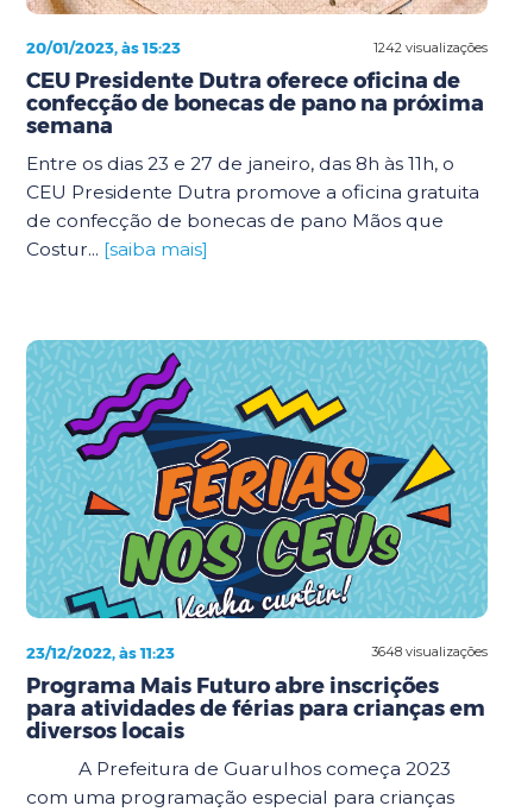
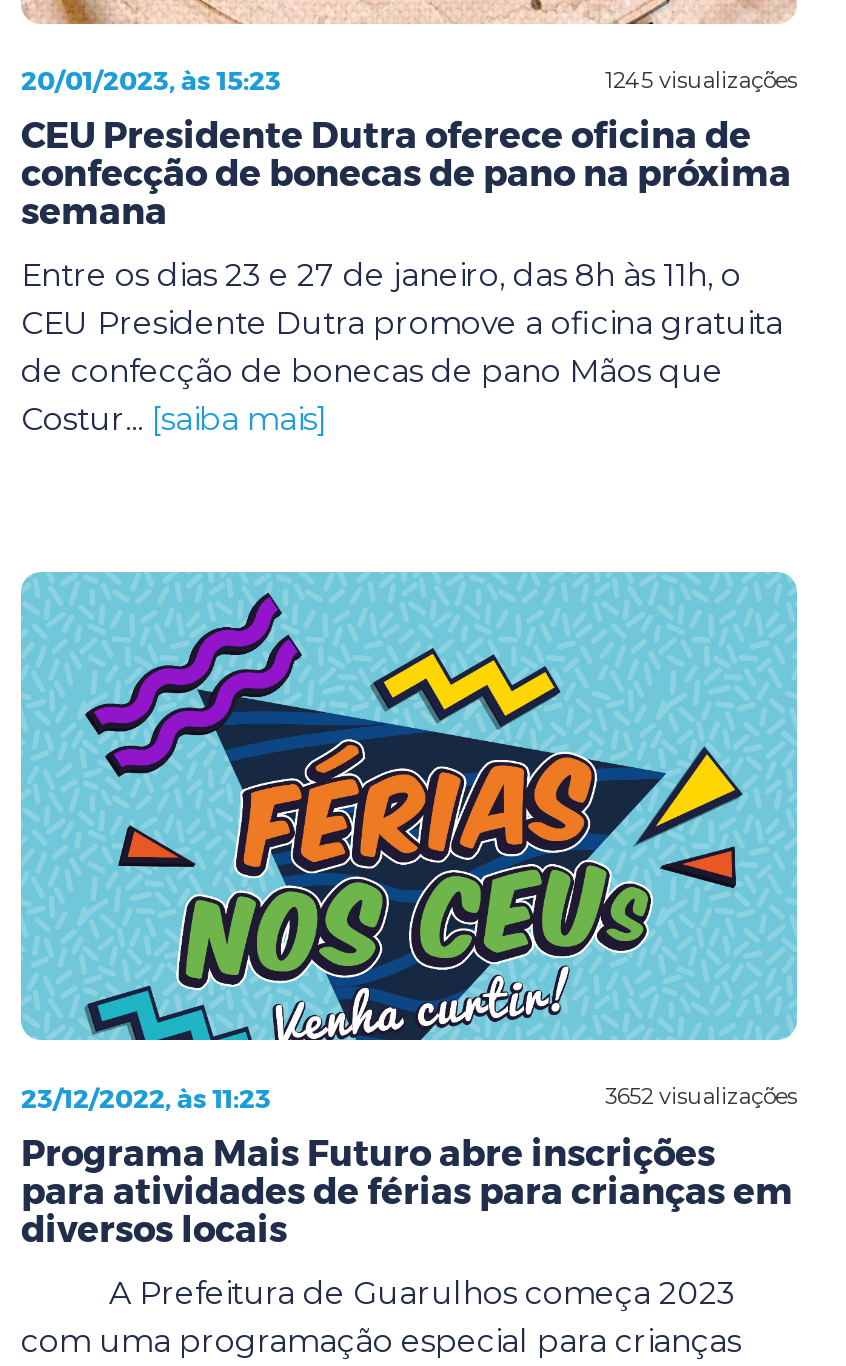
[373,39,488,55] 1242 visualizações -> [605,65,797,93] 1245 visualizações
[371,643,488,660] 3648 visualizações -> [605,1082,797,1110] 3652 visualizações

